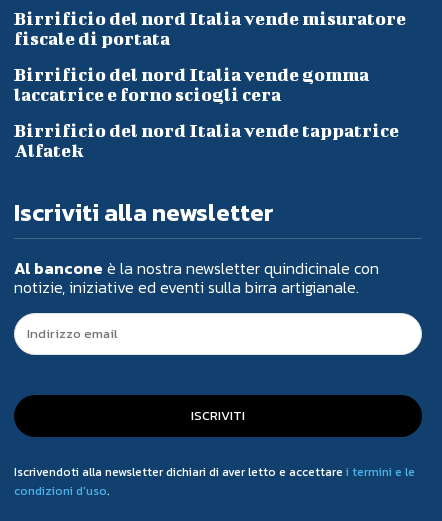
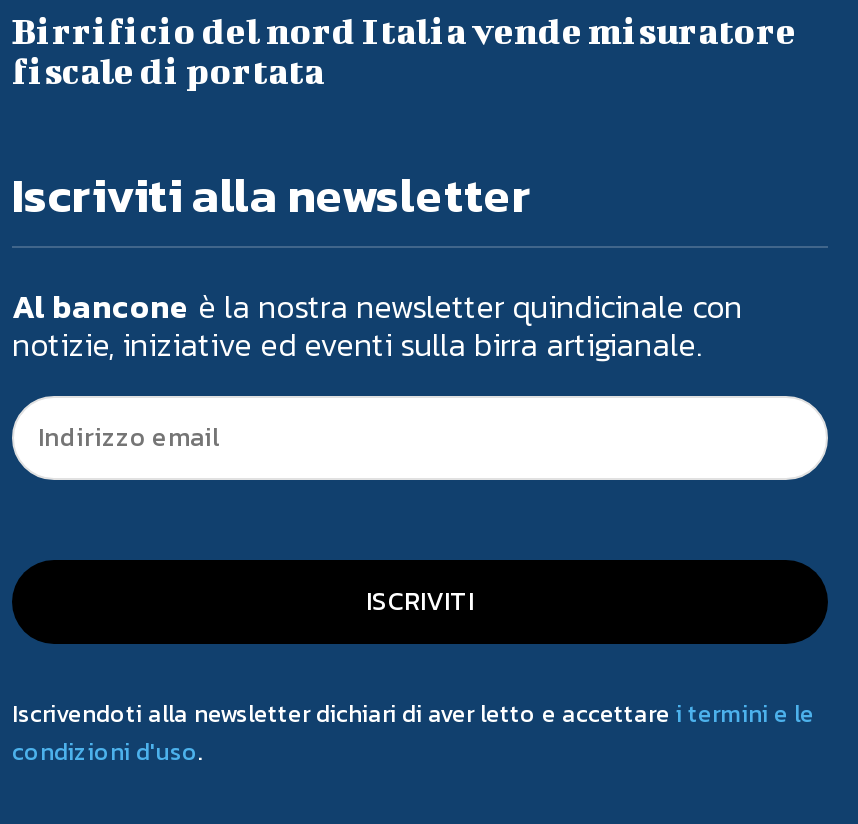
[14,64,399,161] Birrificio del nord Italia vende gomma | laccatrice e forno sciogli cera | Birrificio del nord Italia vende tappatrice | Alfatek -> none

